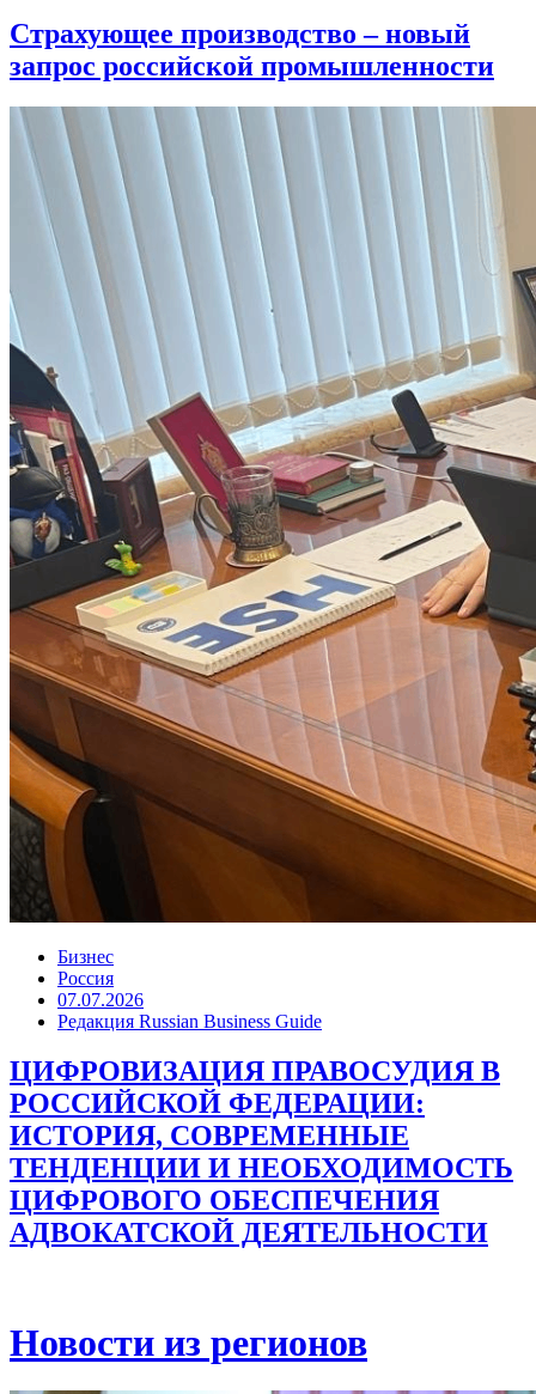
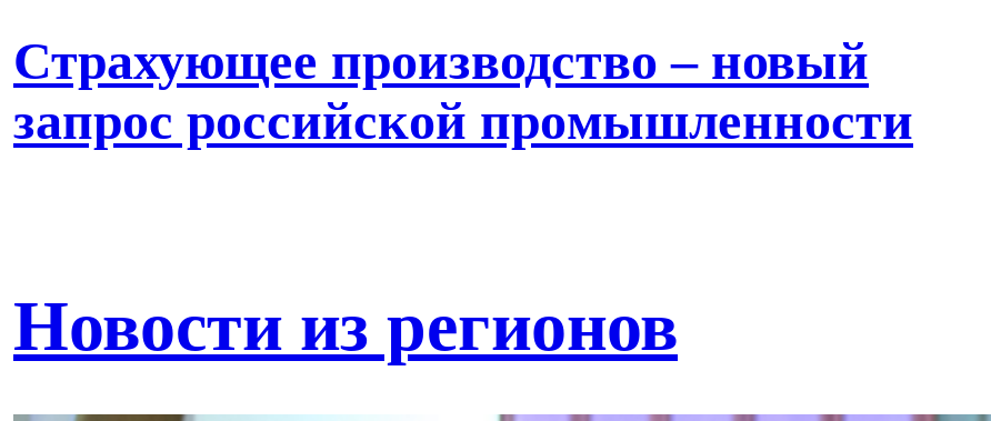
[8,105,532,1248] [image] | Бизнес | Россия | 07.07.2026 | Редакция Russian Business Guide | ЦИФРОВИЗАЦИЯ ПРАВОСУДИЯ В | РОССИЙСКОЙ ФЕДЕРАЦИИ: | ИСТОРИЯ, СОВРЕМЕННЫЕ | ТЕНДЕНЦИИ И НЕОБХОДИМОСТЬ | ЦИФРОВОГО ОБЕСПЕЧЕНИЯ | АДВОКАТСКОЙ ДЕЯТЕЛЬНОСТИ -> none

